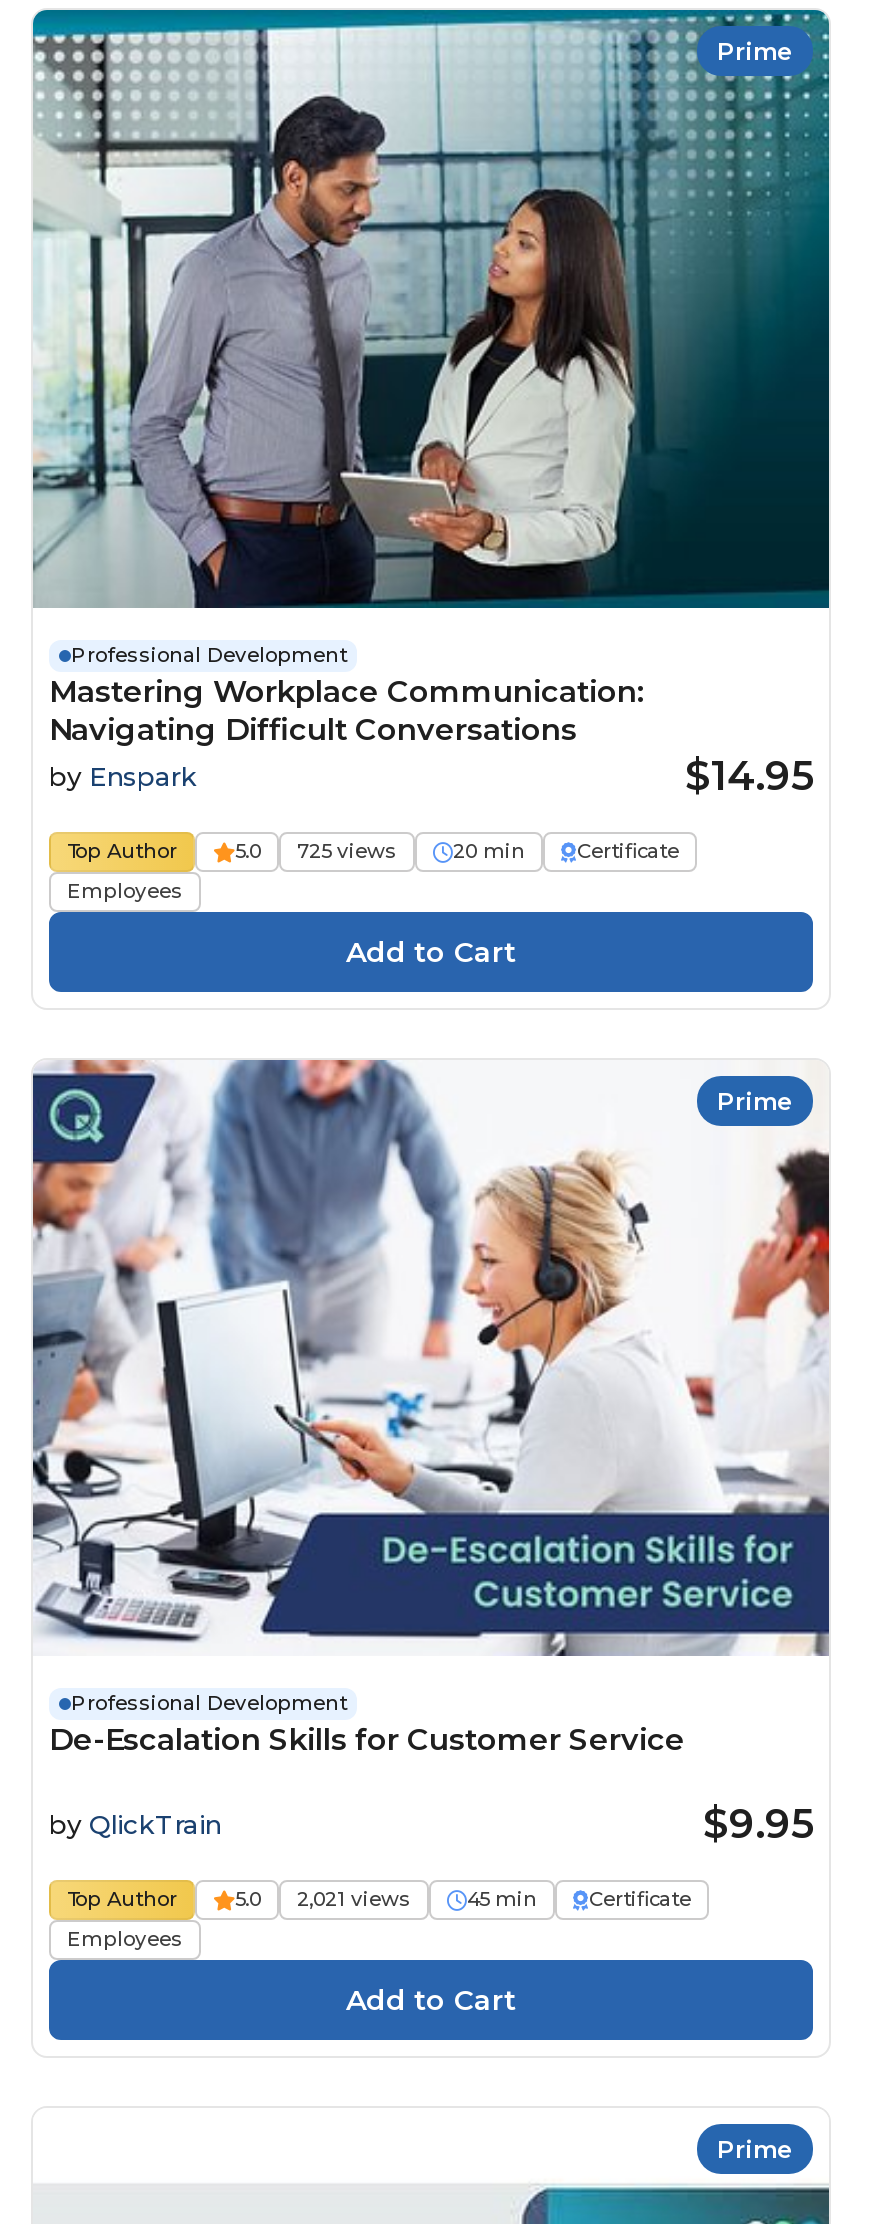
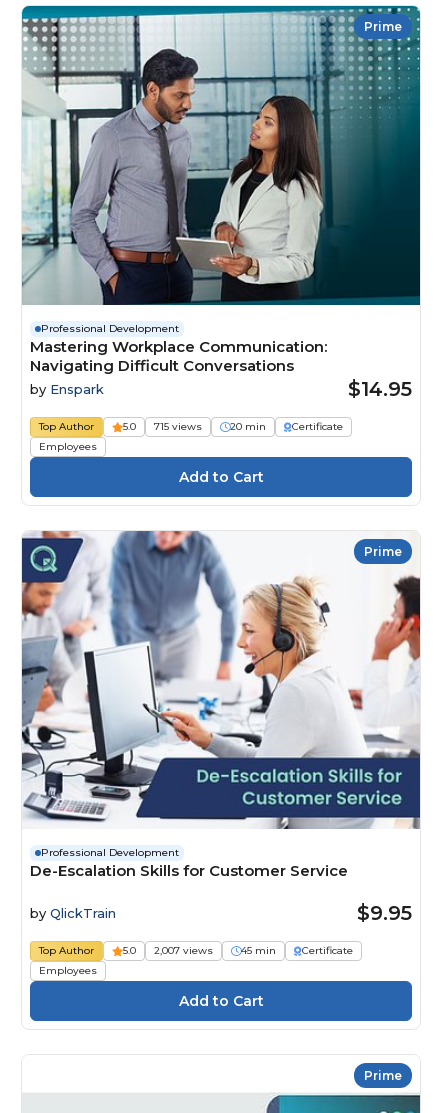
[235,837,397,863] 5.0 725 views -> [123,419,202,432] 5.0 715 views
[235,1886,411,1912] 5.0 2,021 views -> [123,944,213,957] 5.0 2,007 views

